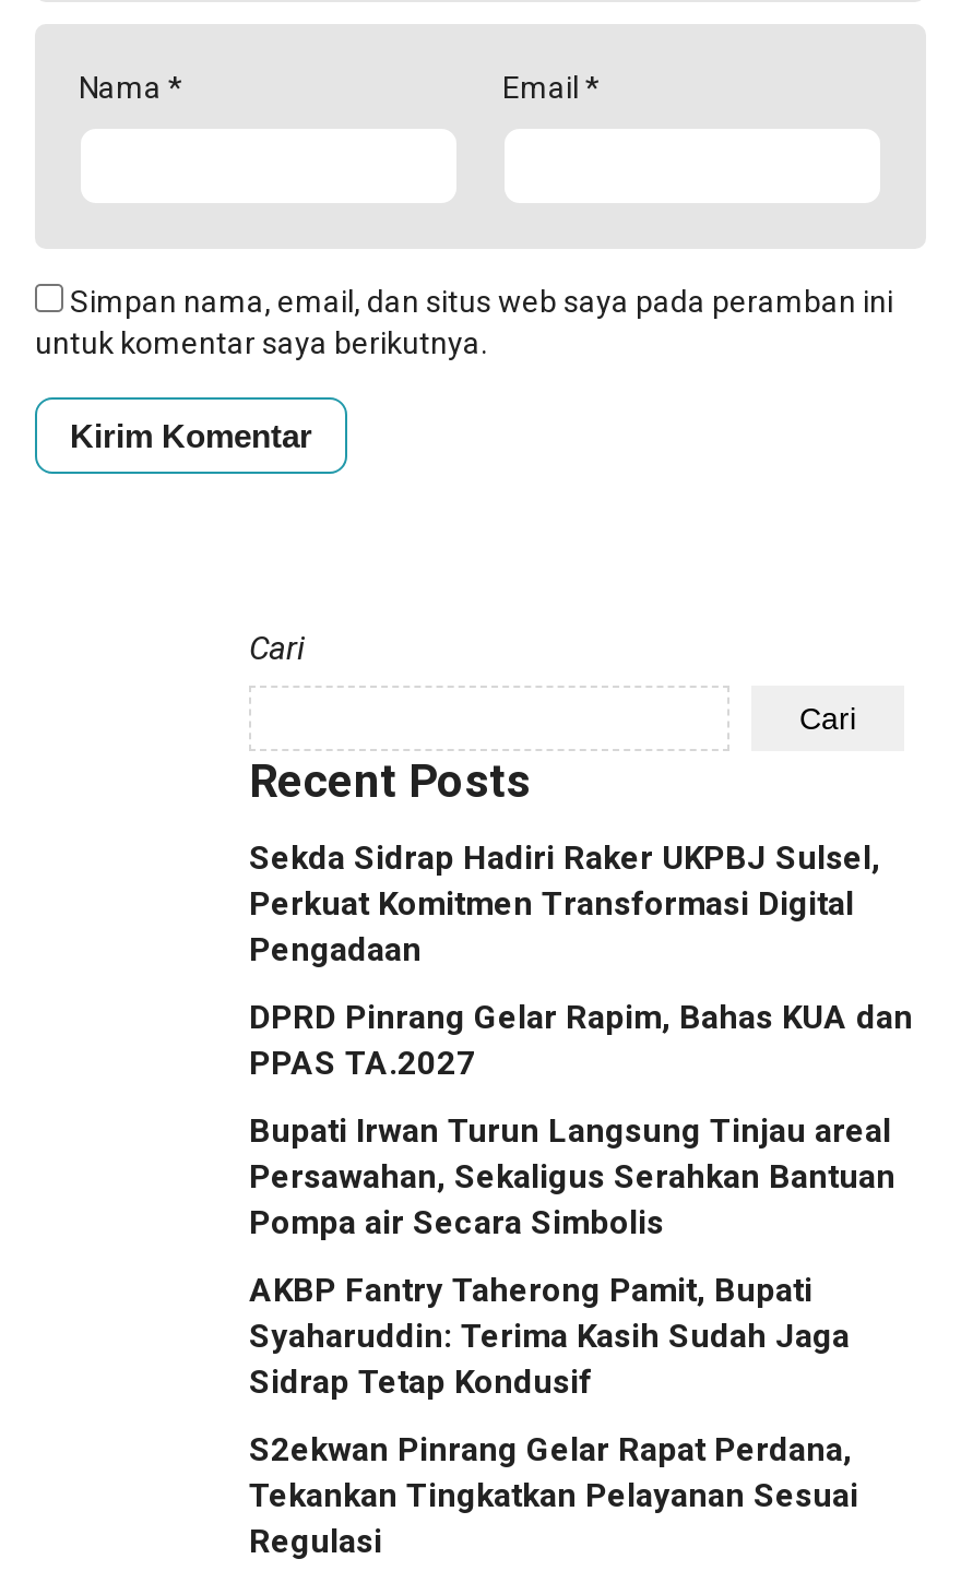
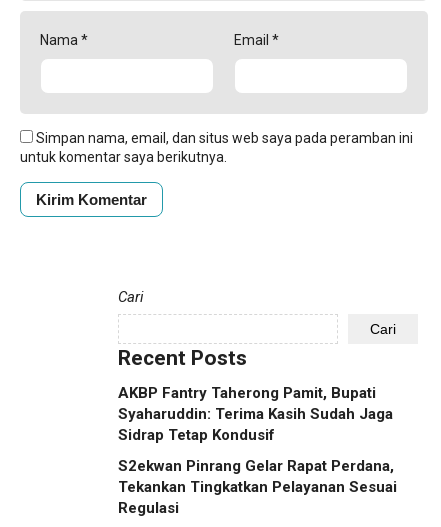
[249,837,913,1241] Sekda Sidrap Hadiri Raker UKPBJ Sulsel, | Perkuat Komitmen Transformasi Digital | Pengadaan | DPRD Pinrang Gelar Rapim, Bahas KUA dan | PPAS TA.2027 | Bupati Irwan Turun Langsung Tinjau areal | Persawahan, Sekaligus Serahkan Bantuan | Pompa air Secara Simbolis -> none

